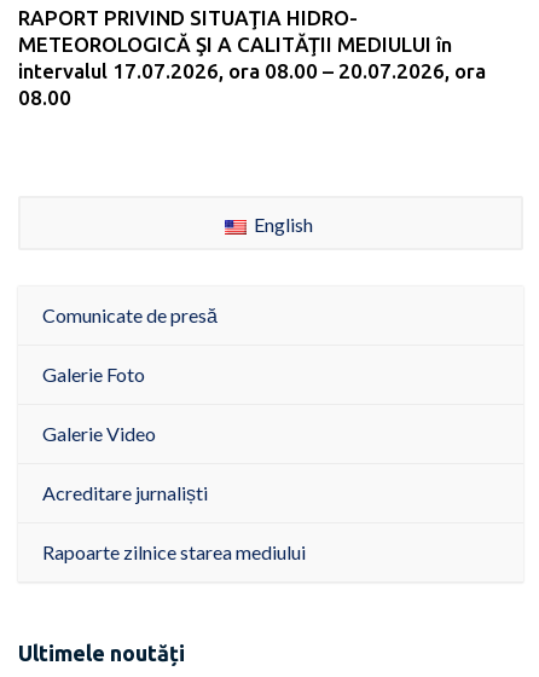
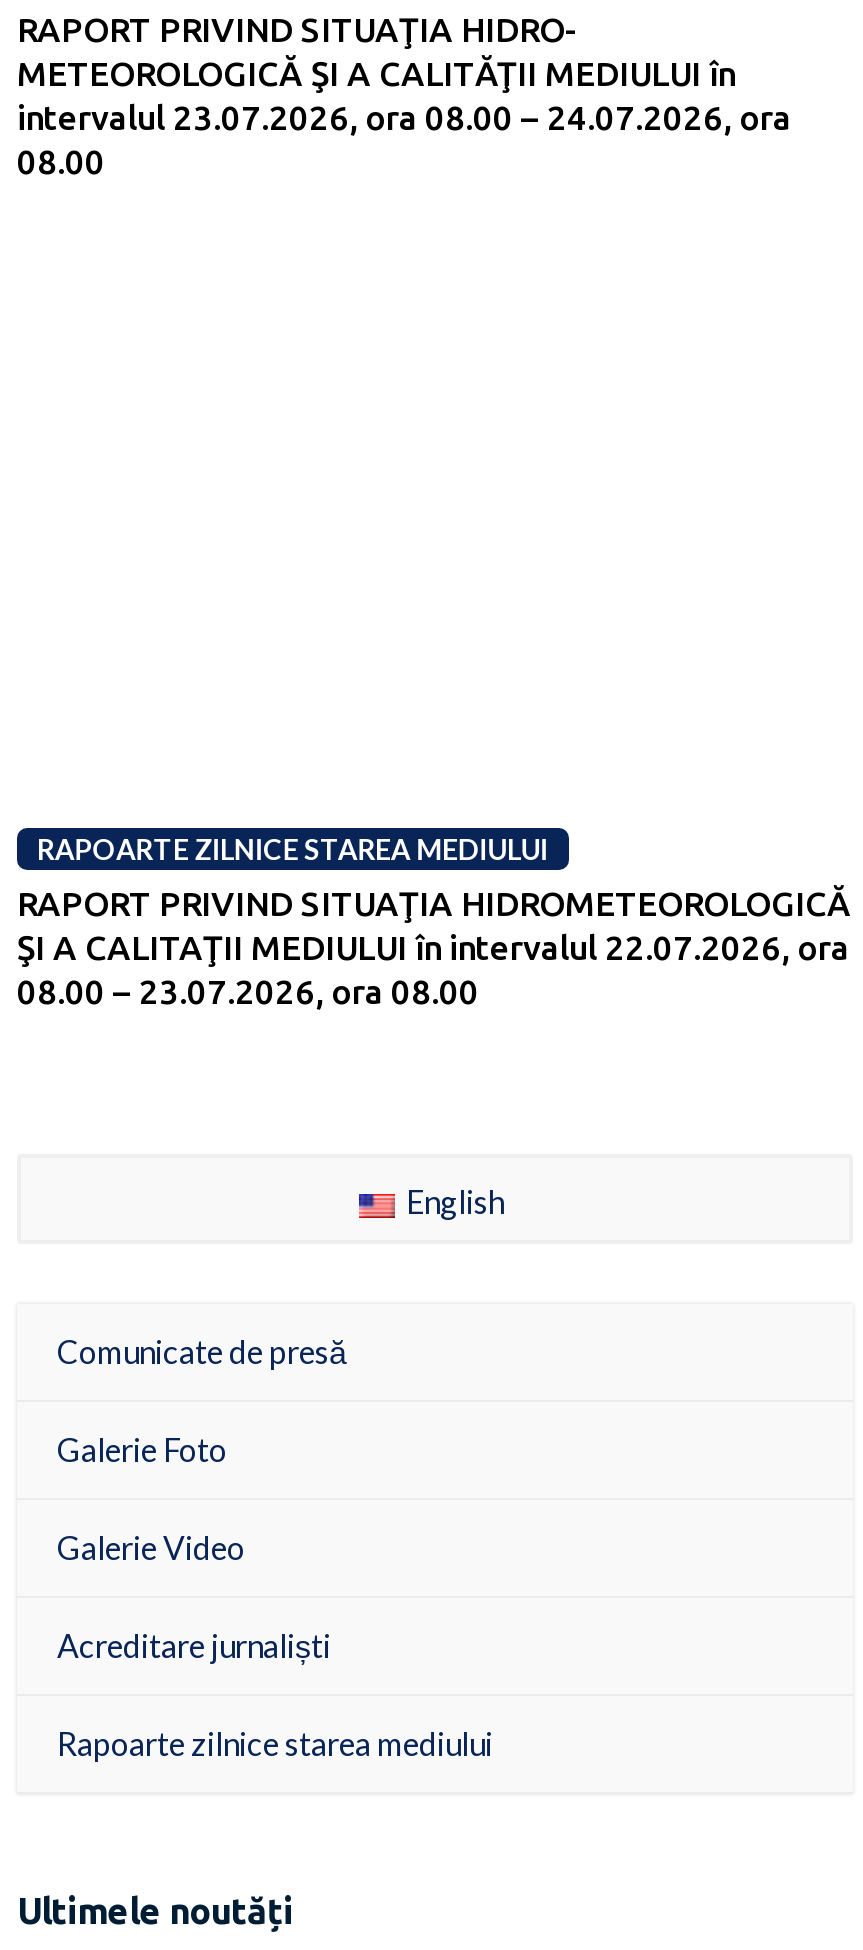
[18,60,486,83] intervalul 17.07.2026, ora 08.00 – 20.07.2026, ora -> [17,97,791,135] intervalul 23.07.2026, ora 08.00 – 24.07.2026, ora
none -> [17,833,851,1011] RAPOARTE ZILNICE STAREA MEDIULUI | RAPORT PRIVIND SITUAŢIA HIDROMETEOROLOGICĂ | ŞI A CALITAŢII MEDIULUI în intervalul 22.07.2026, ora | 08.00 – 23.07.2026, ora 08.00

